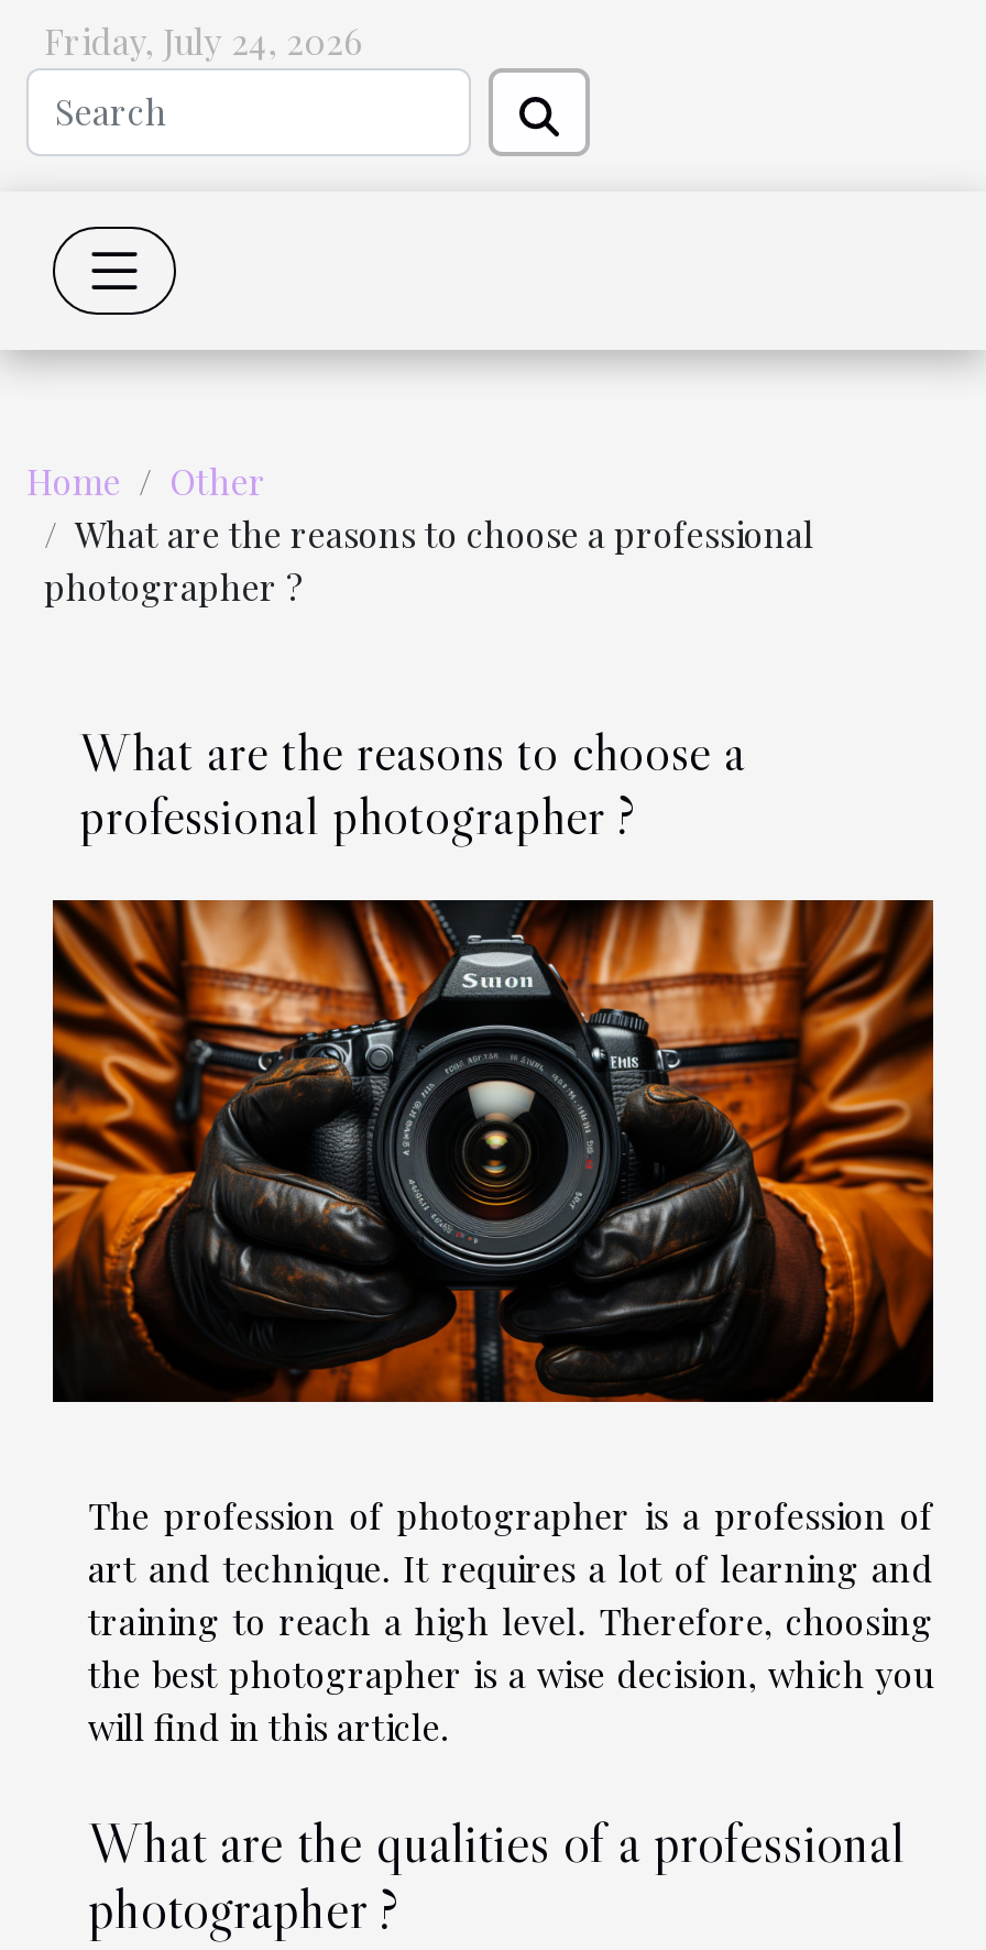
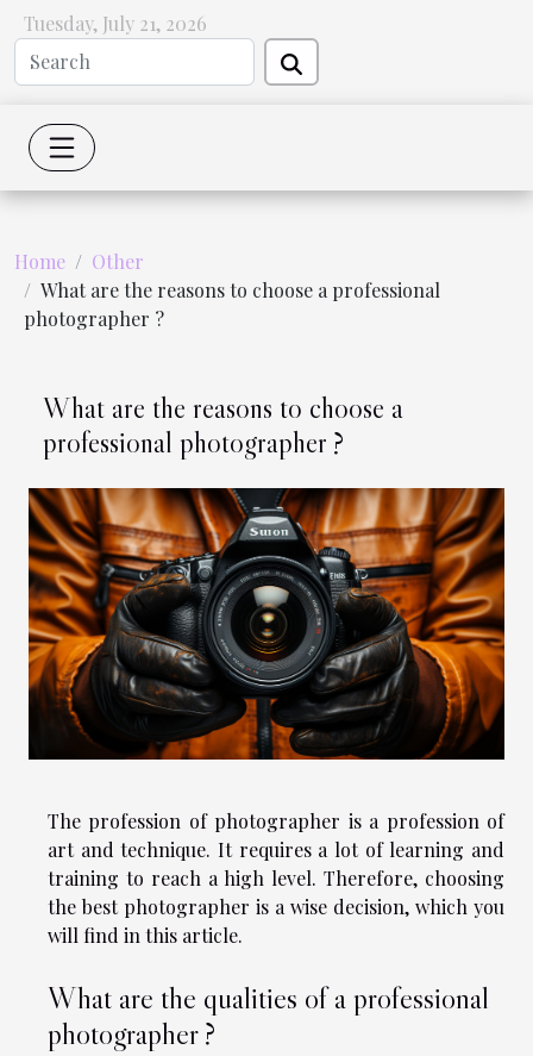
[44,18,363,64] Friday, July 24, 2026 -> [24,11,207,36] Tuesday, July 21, 2026

